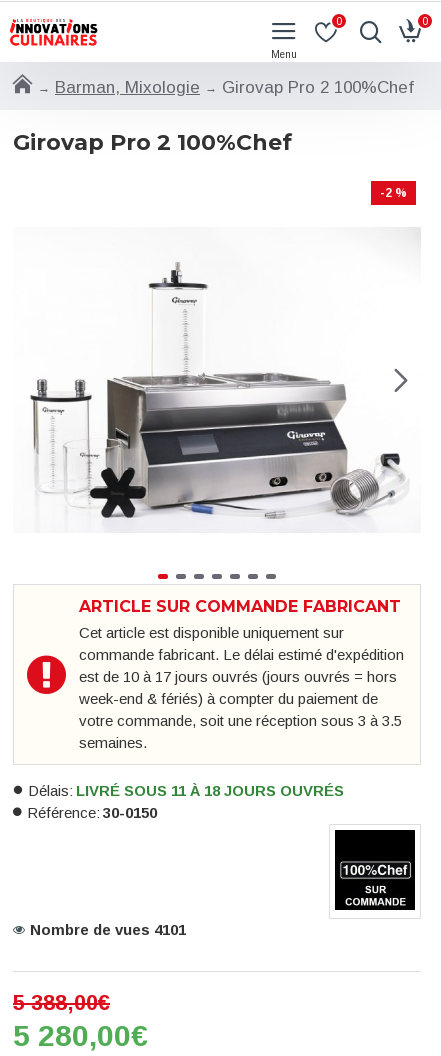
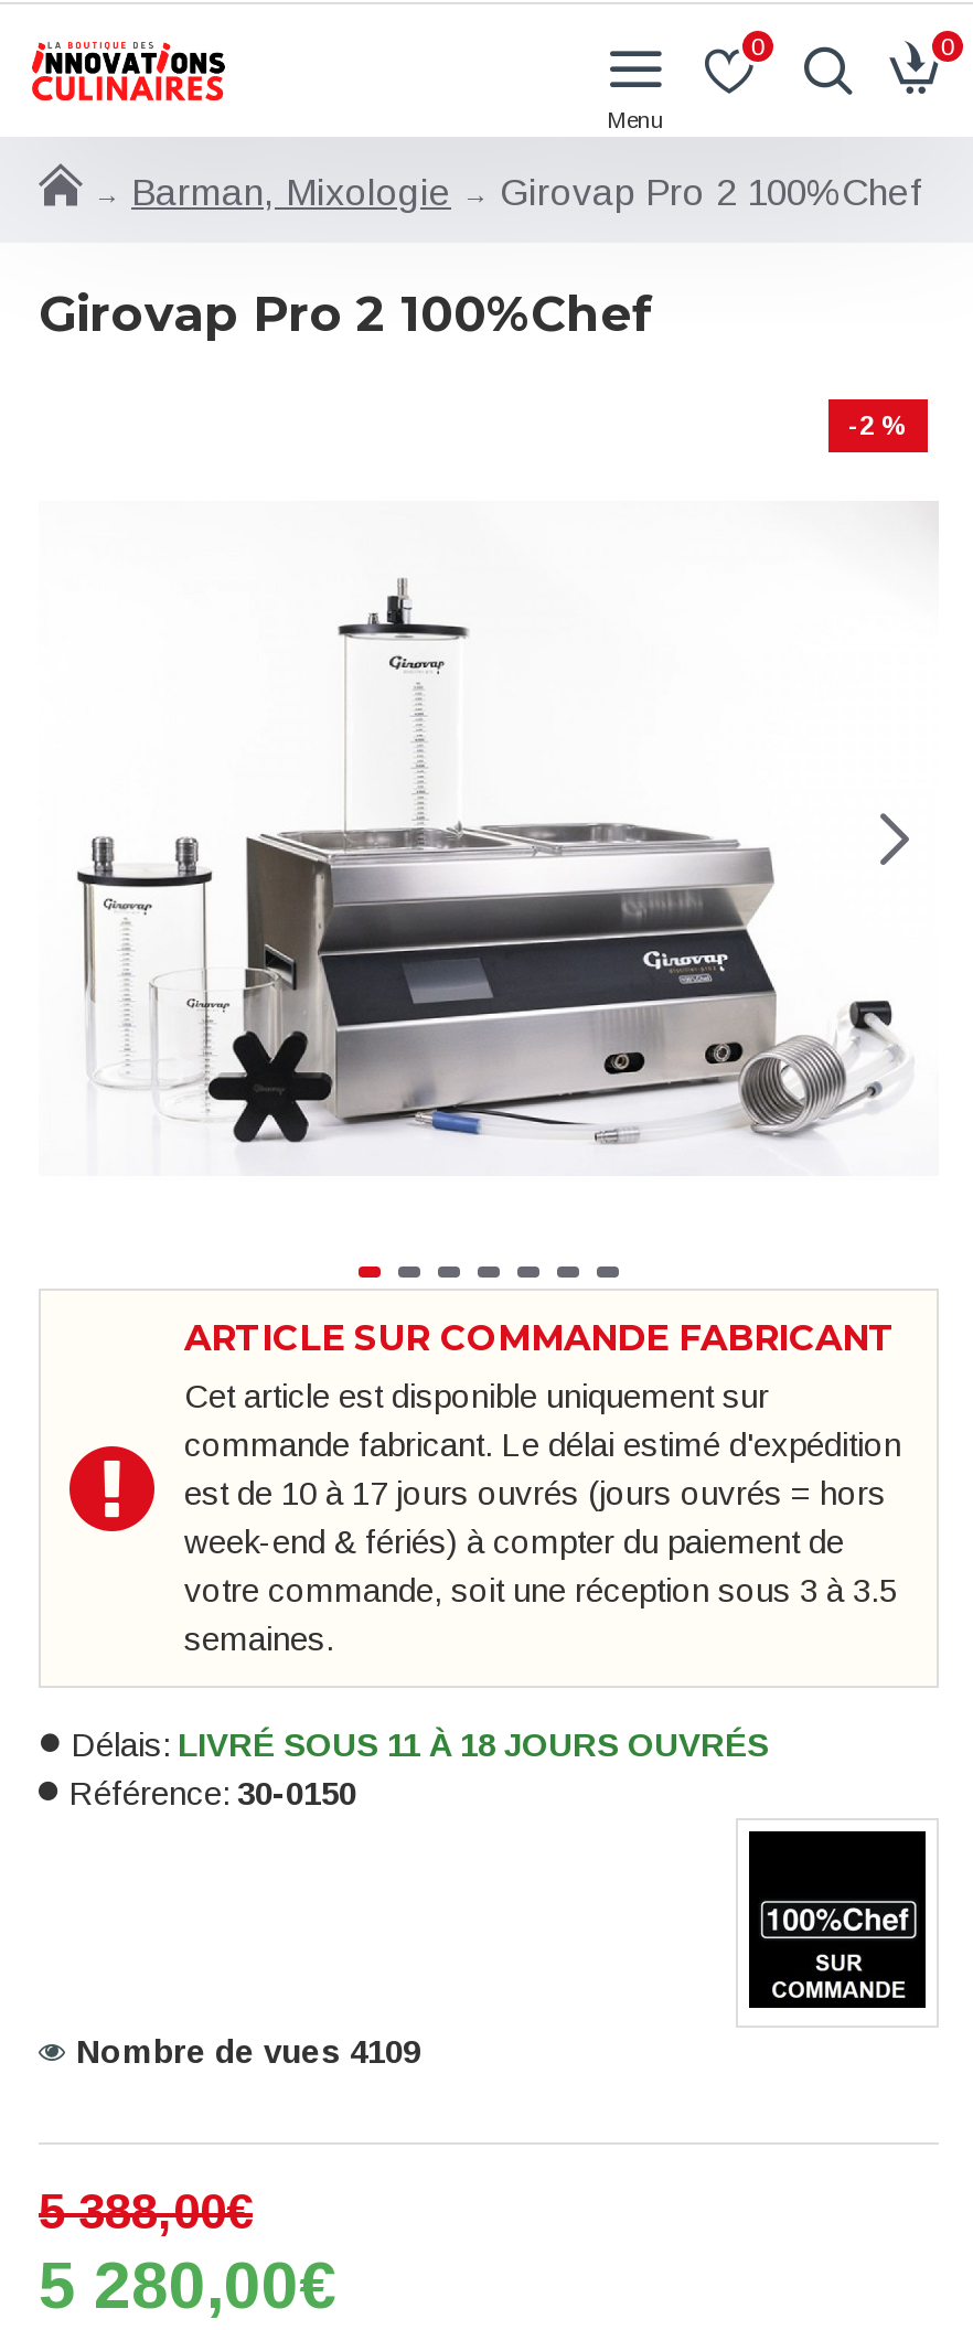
[30,920,186,937] Nombre de vues 4101 -> [76,2031,420,2069] Nombre de vues 4109

